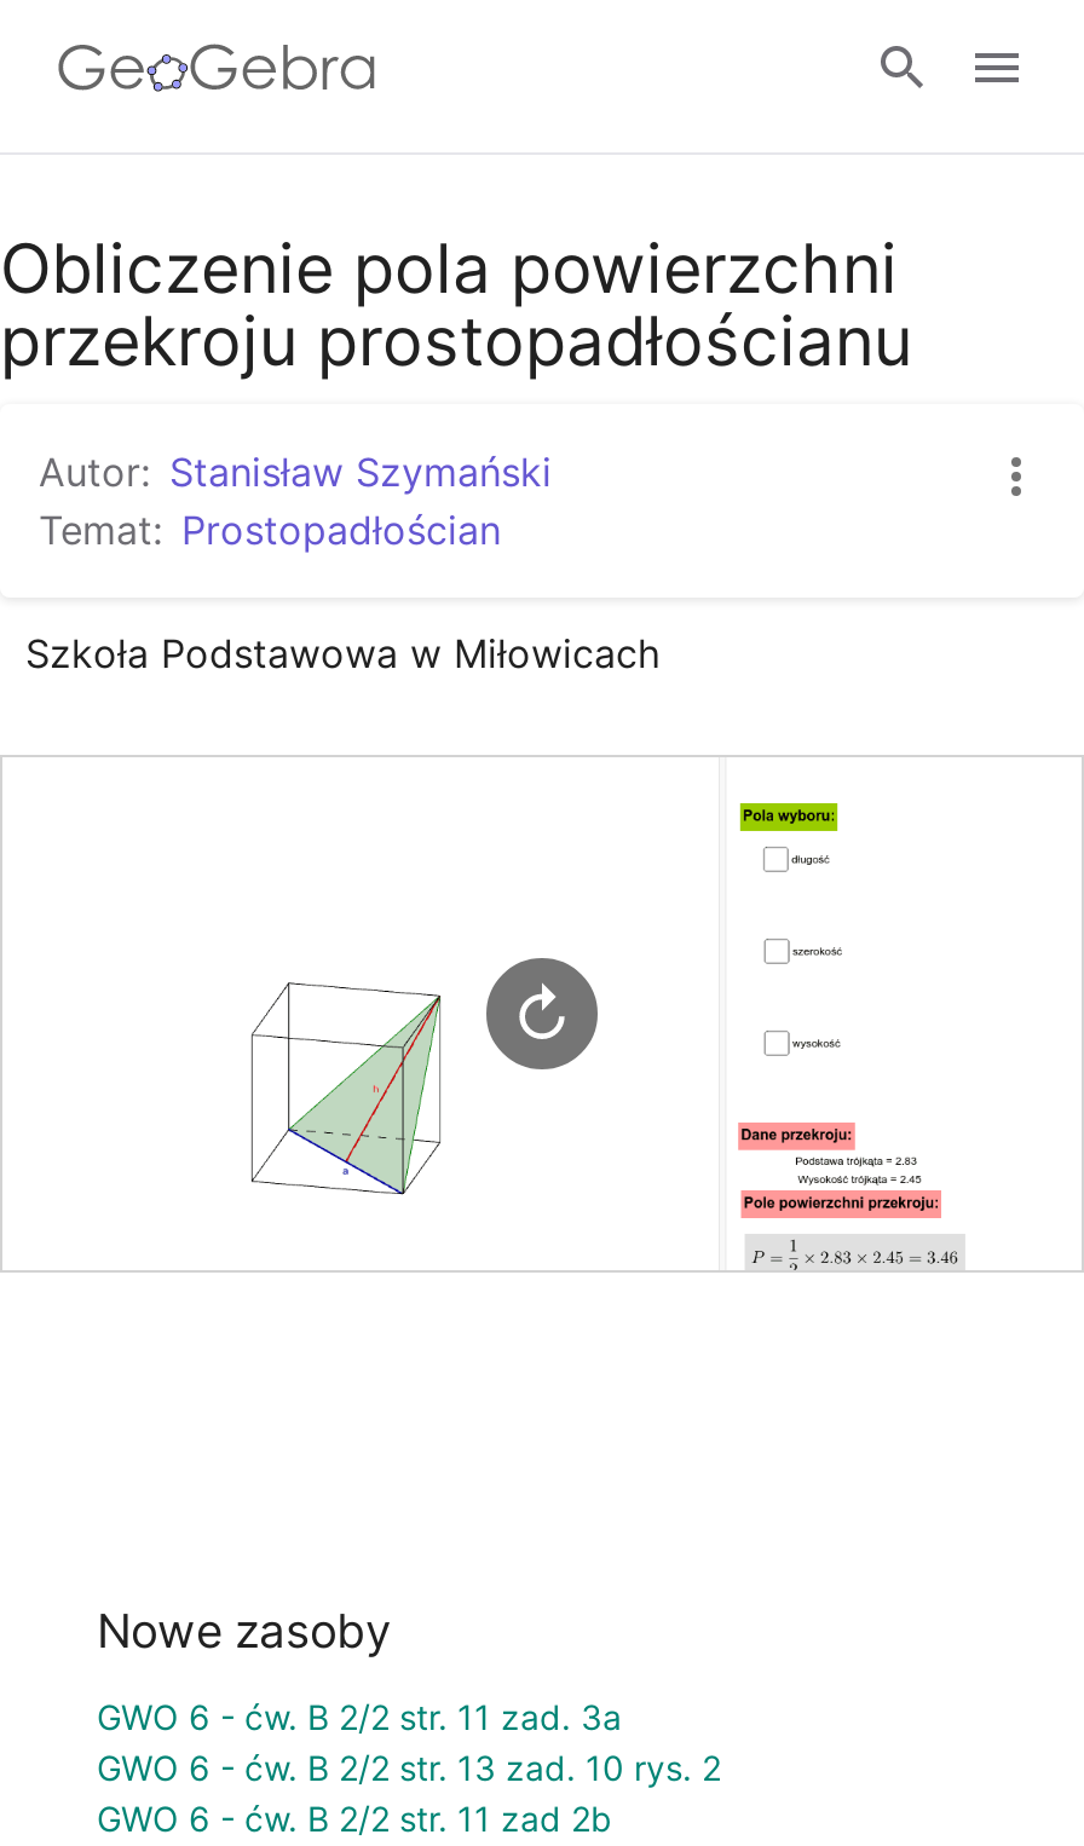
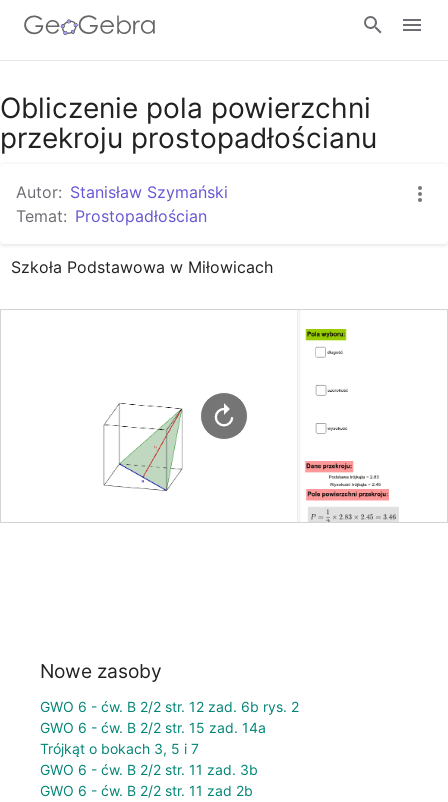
[97,1696,721,1787] GWO 6 - ćw. B 2/2 str. 11 zad. 3a | GWO 6 - ćw. B 2/2 str. 13 zad. 10 rys. 2 -> [40,698,299,778] GWO 6 - ćw. B 2/2 str. 12 zad. 6b rys. 2 | GWO 6 - ćw. B 2/2 str. 15 zad. 14a | Trójkąt o bokach 3, 5 i 7 | GWO 6 - ćw. B 2/2 str. 11 zad. 3b

